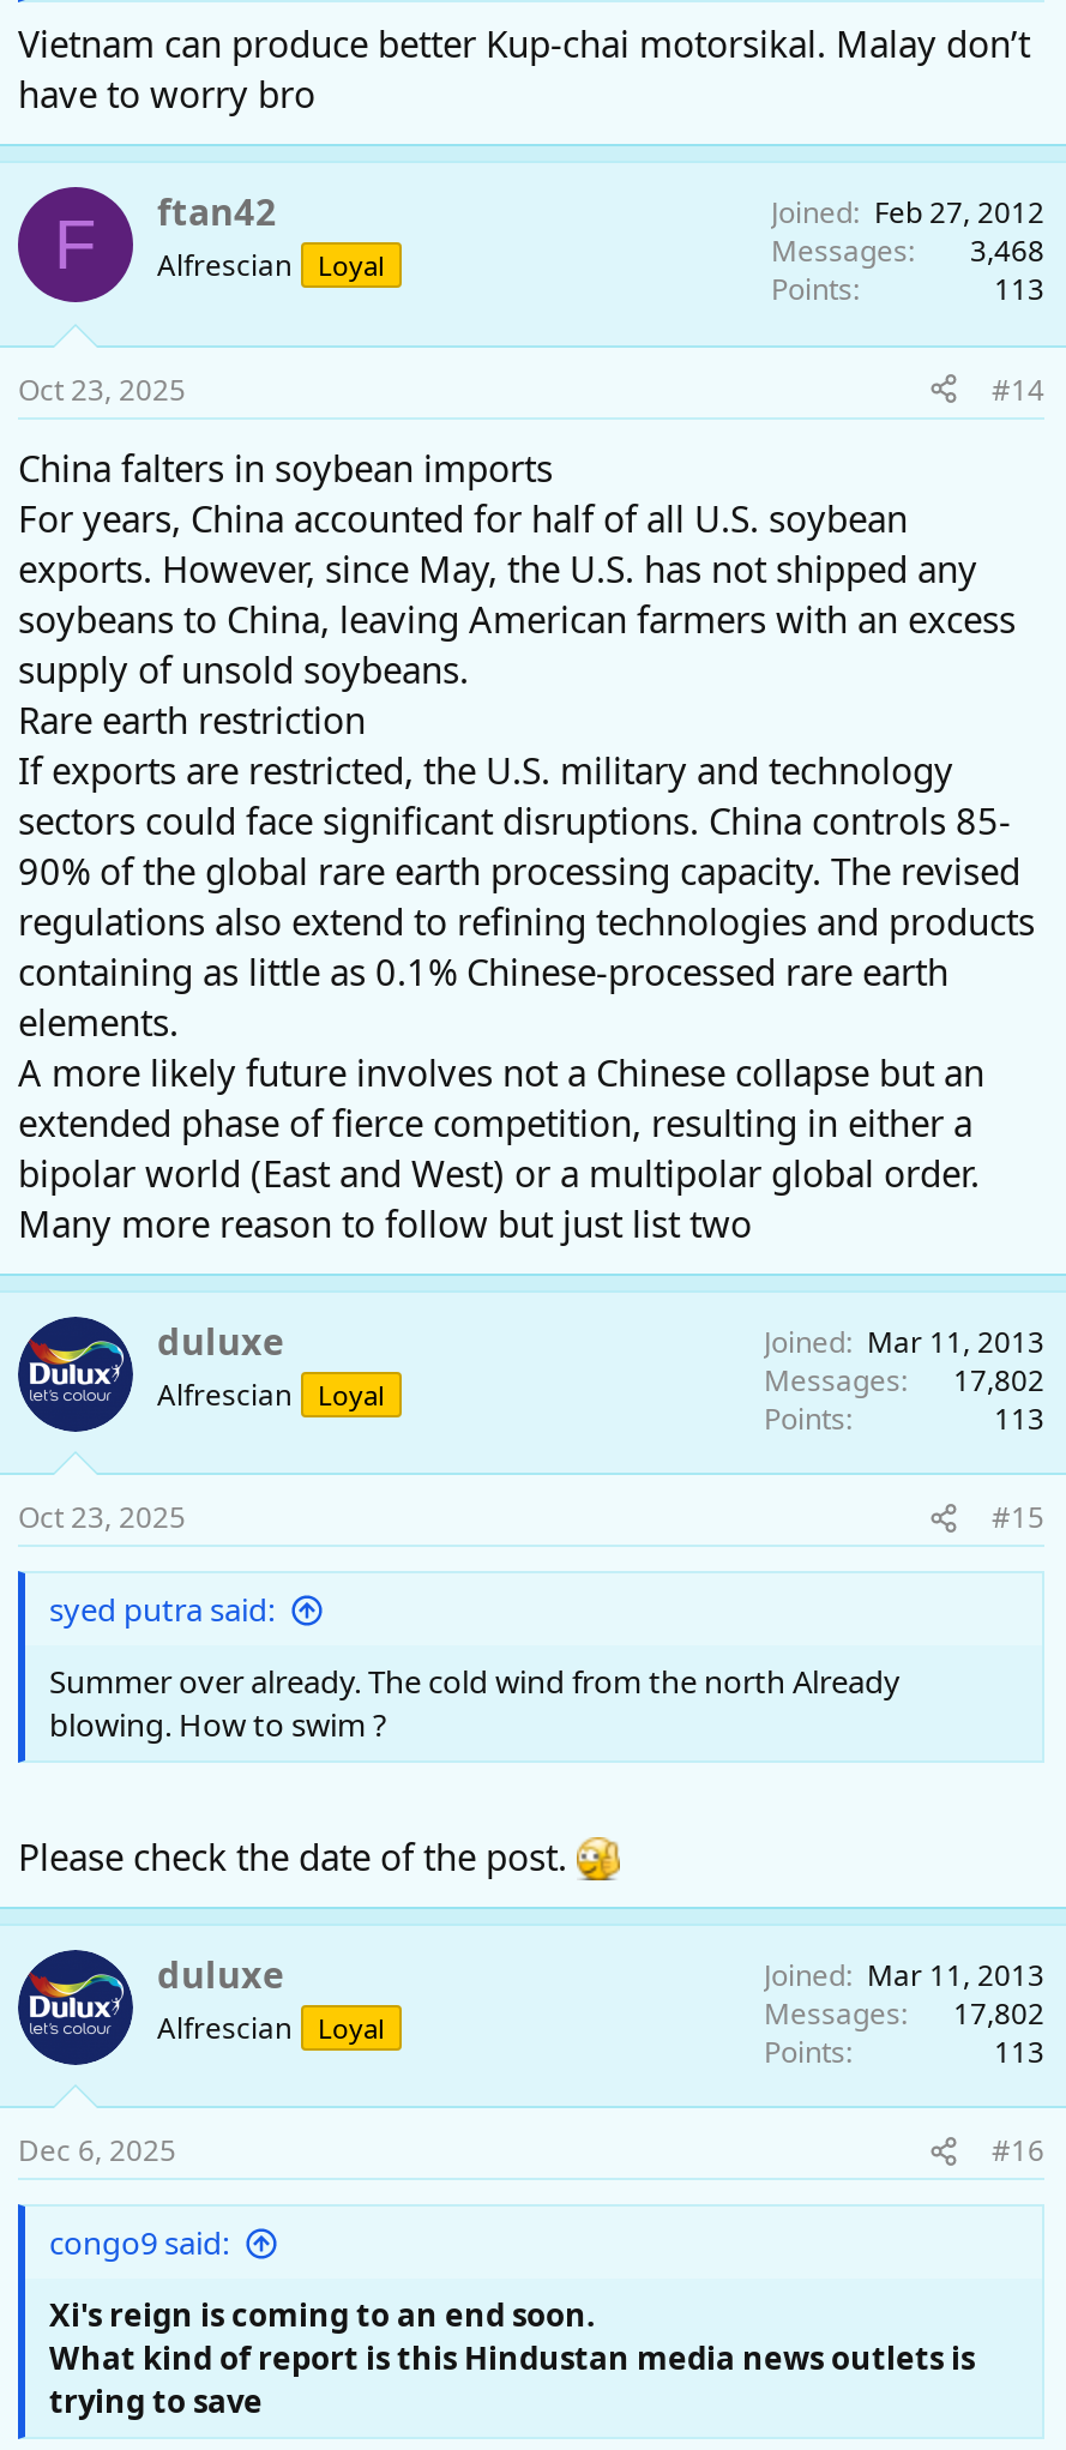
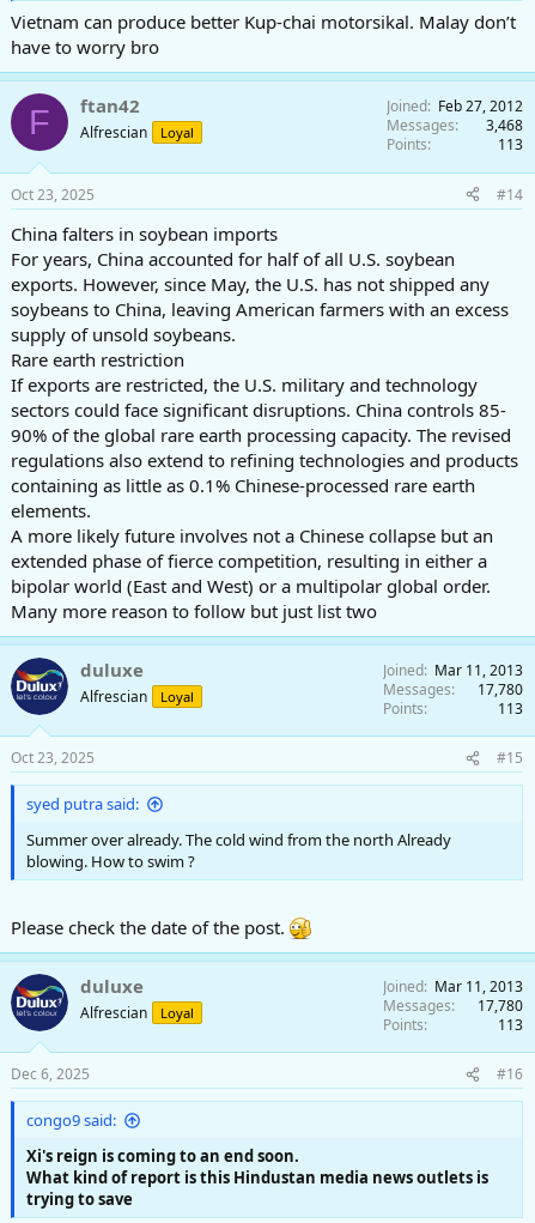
[764,1359,1044,1400] Messages 17,802 -> [383,679,523,699] Messages 17,780
[764,1993,1044,2033] Messages 17,802 -> [383,995,523,1016] Messages 17,780

